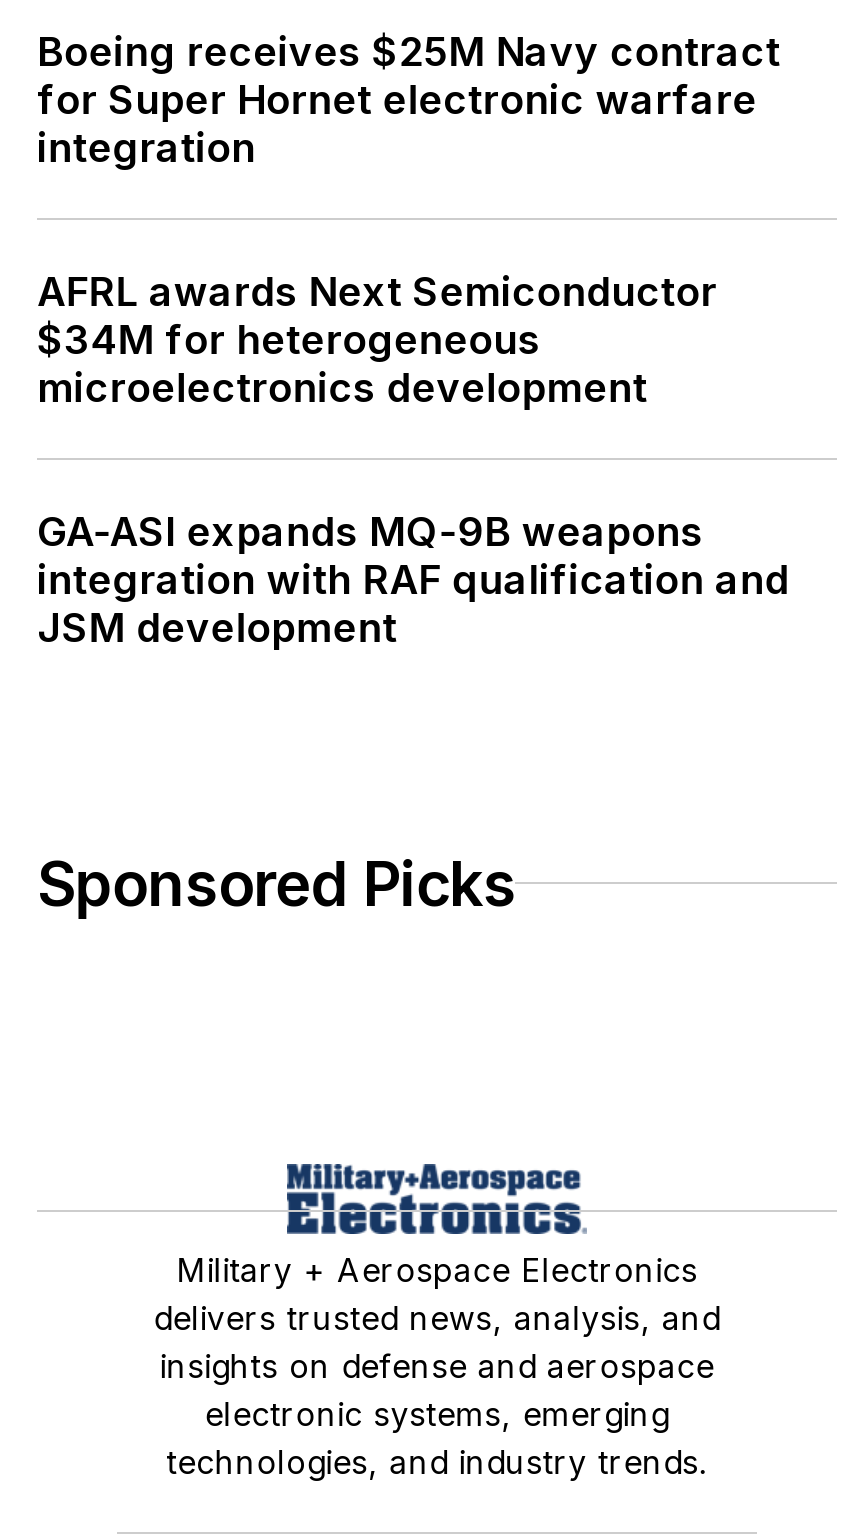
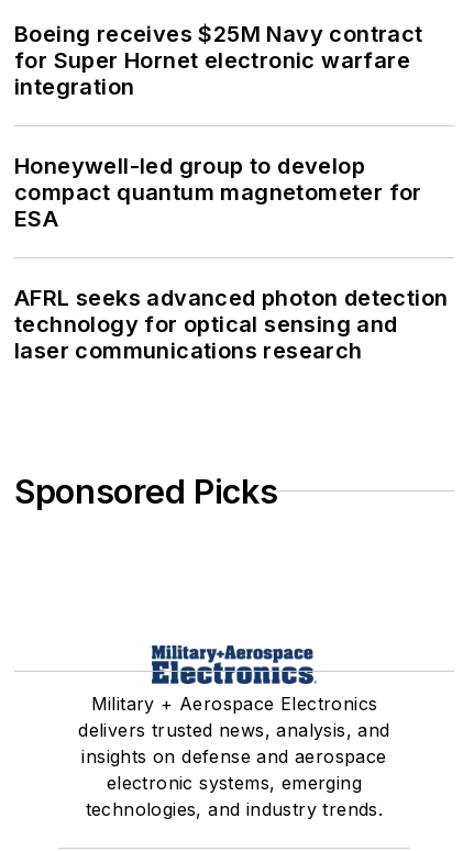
[37,267,717,411] AFRL awards Next Semiconductor | $34M for heterogeneous | microelectronics development -> [14,152,422,232] Honeywell-led group to develop | compact quantum magnetometer for | ESA
[37,507,789,651] GA-ASI expands MQ-9B weapons | integration with RAF qualification and | JSM development -> [14,284,448,363] AFRL seeks advanced photon detection | technology for optical sensing and | laser communications research

